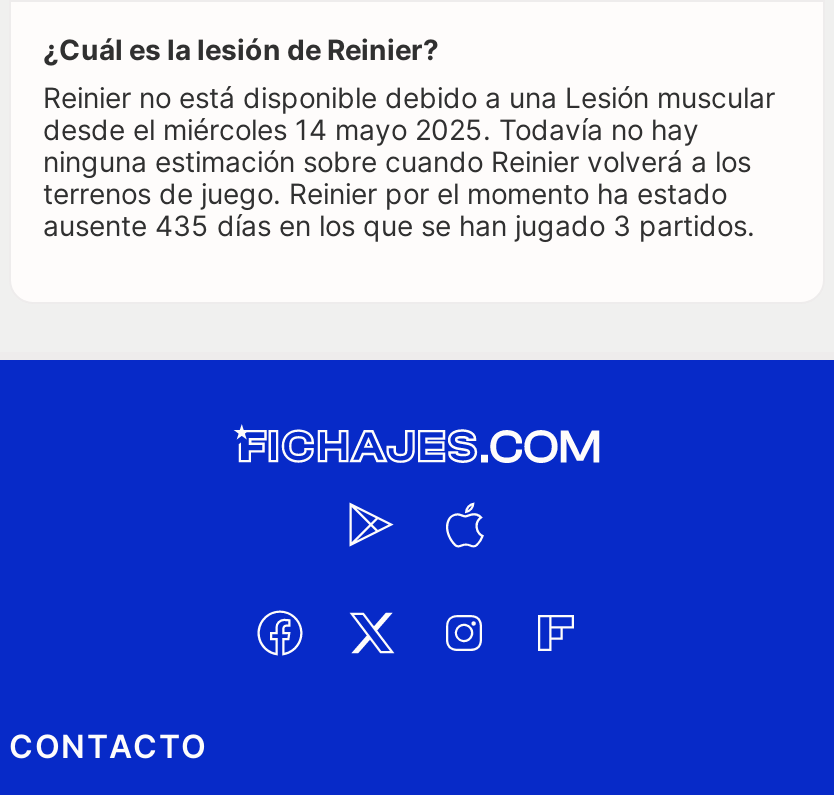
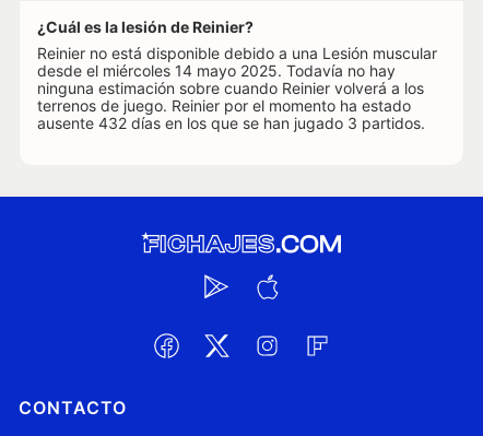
[43,209,755,243] ausente 435 días en los que se han jugado 3 partidos. -> [37,114,425,133] ausente 432 días en los que se han jugado 3 partidos.

